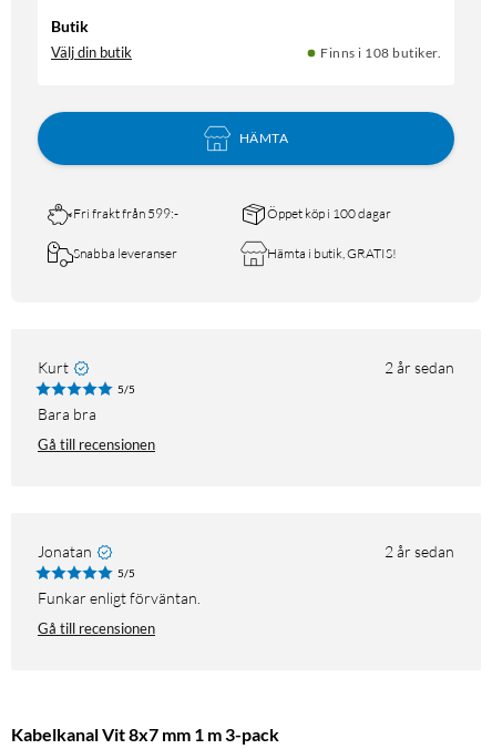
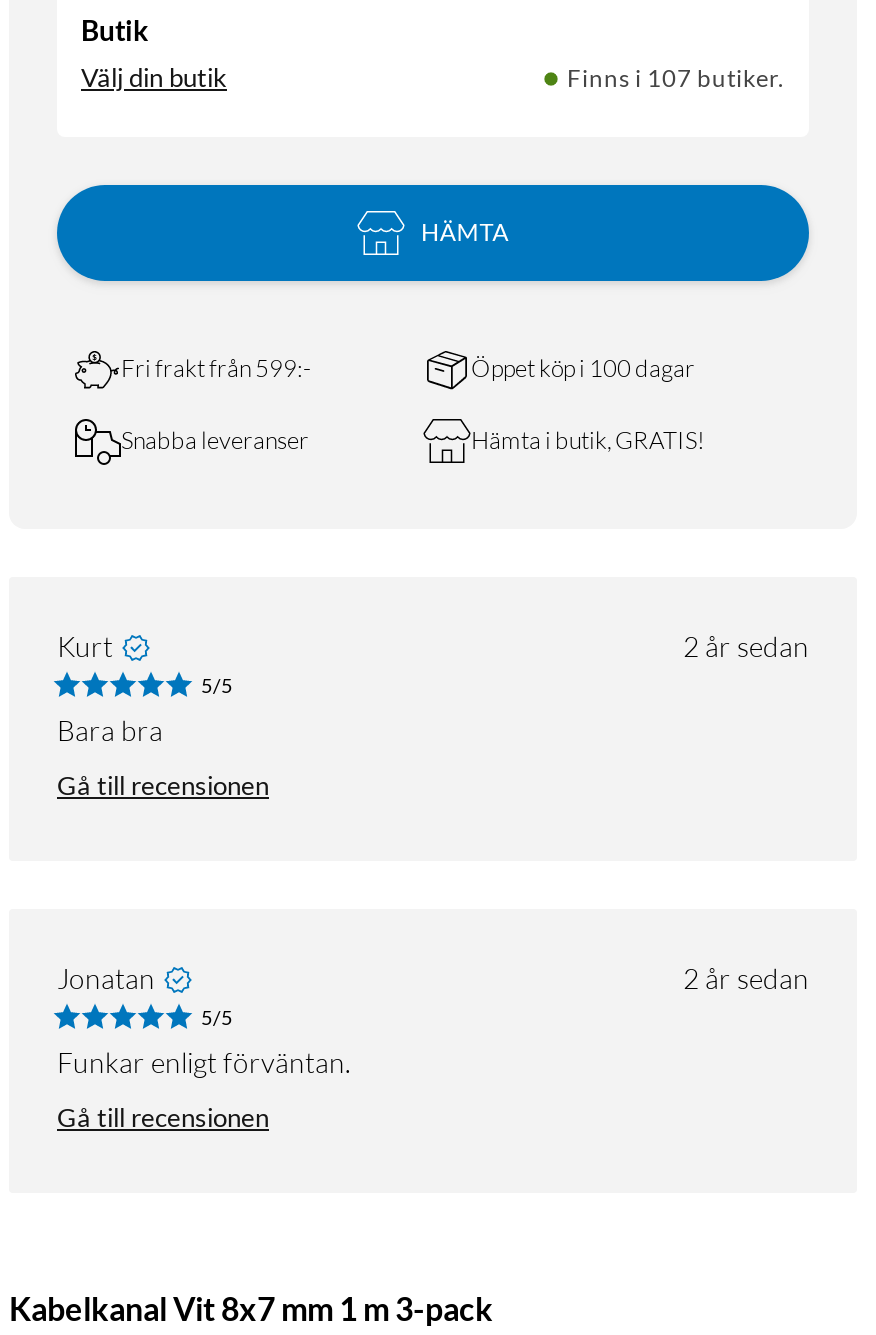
[320,44,441,60] Finns i 108 butiker. -> [567,62,785,92] Finns i 107 butiker.

